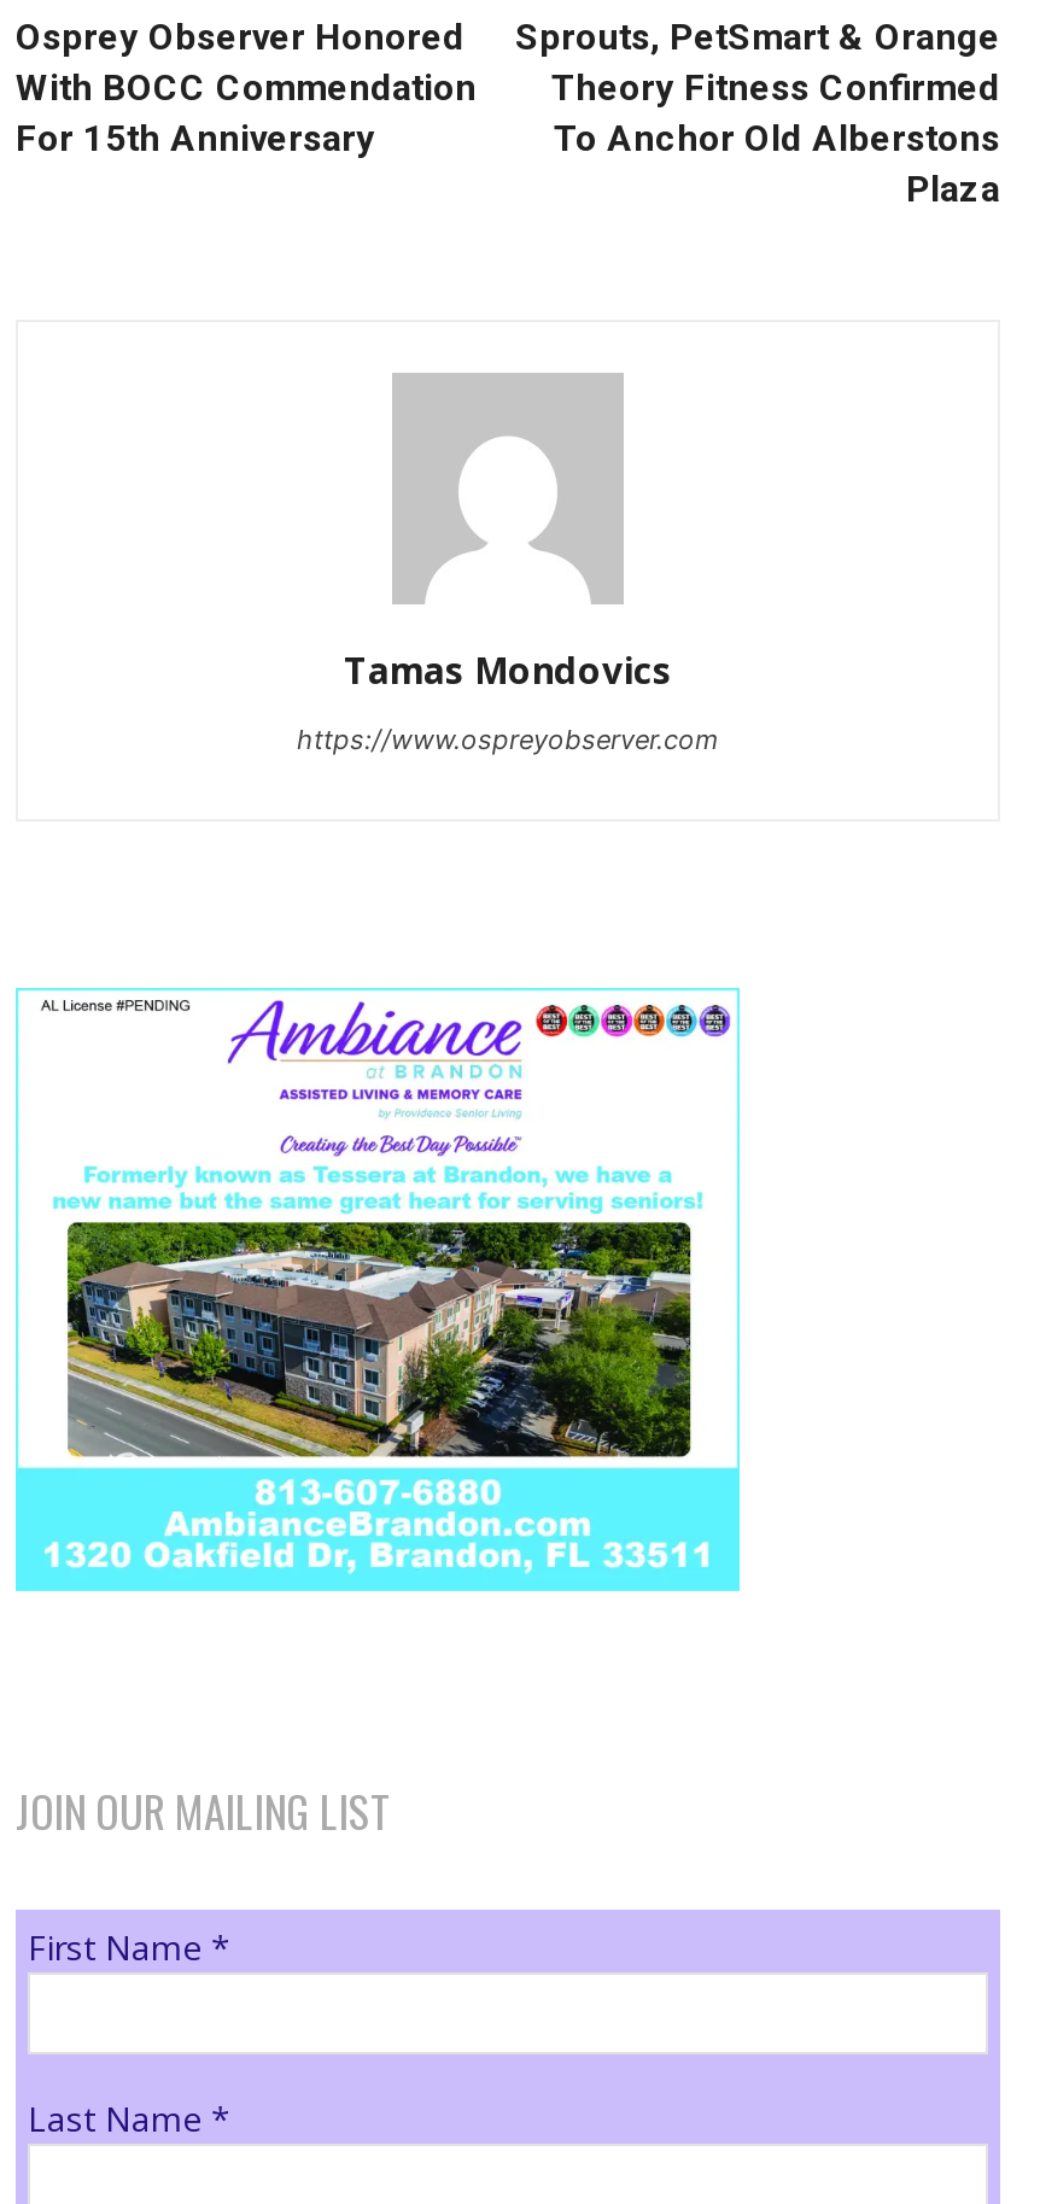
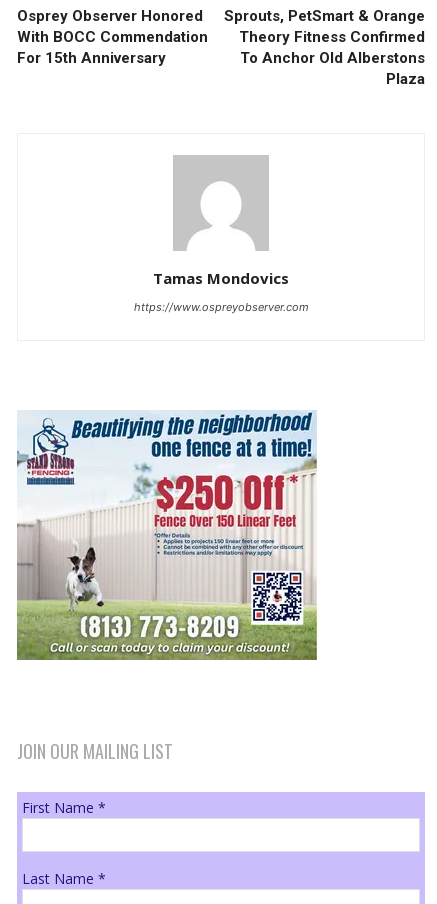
[13,988,742,1594] [image] -> [16,411,318,661] [image]

